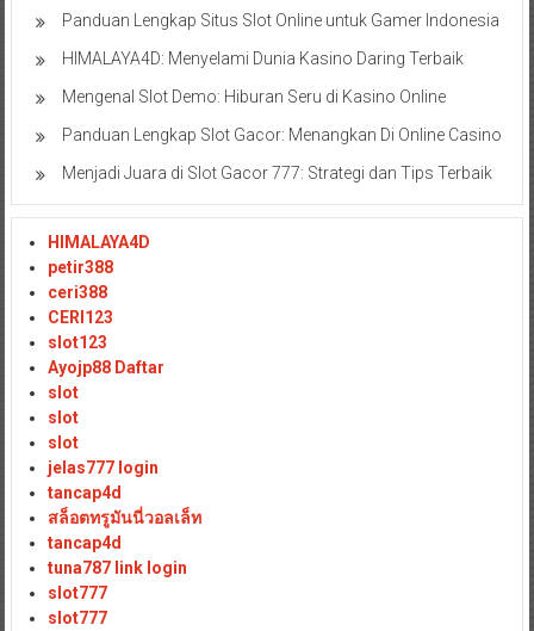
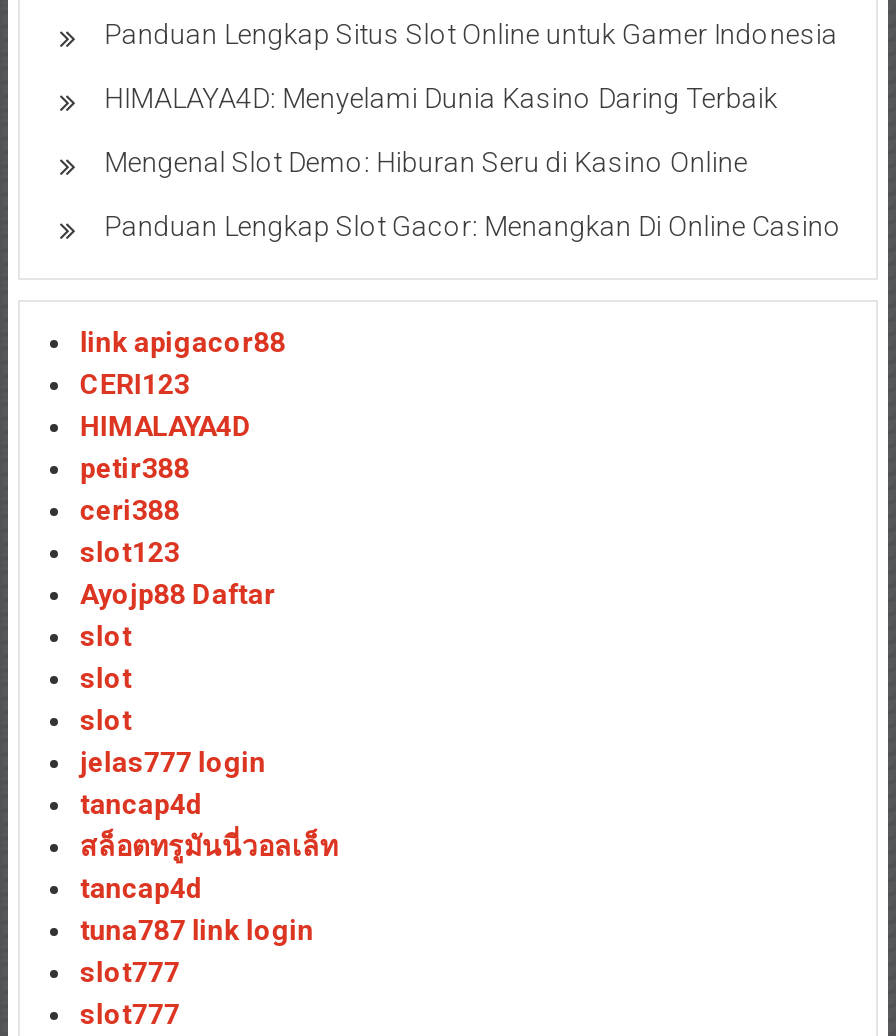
[62,163,492,182] Menjadi Juara di Slot Gacor 777: Strategi dan Tips Terbaik -> [80,326,286,400] link apigacor88 | CERI123
[48,308,113,327] CERI123 -> none

